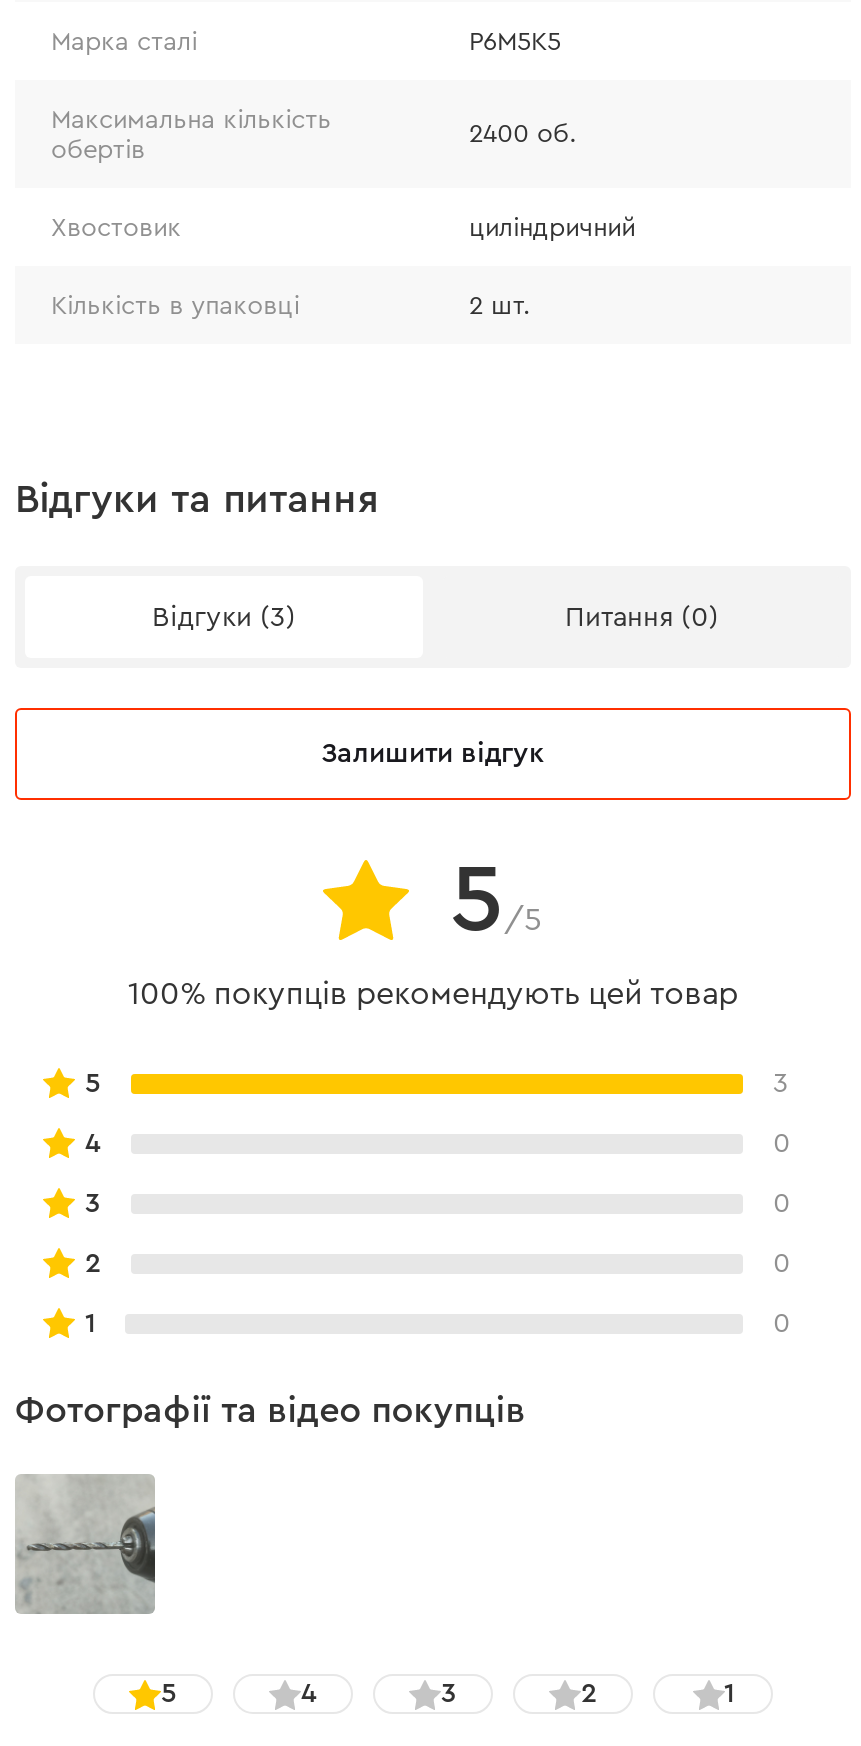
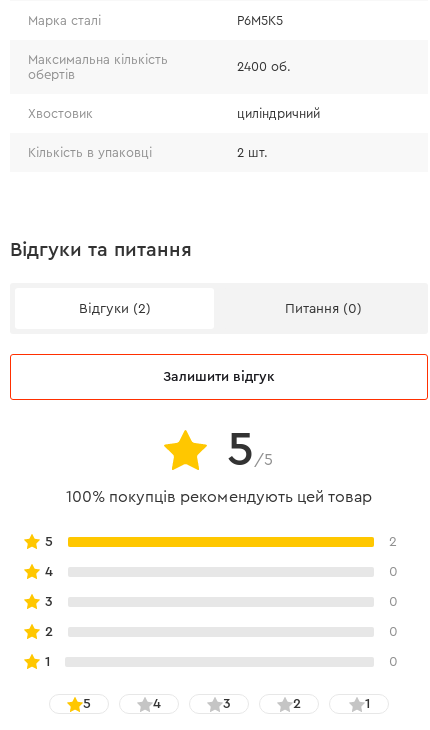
[152,603,296,631] Відгуки (3) -> [78,301,150,315] Відгуки (2)
[773,1069,789,1097] 3 -> [389,534,397,548] 2
[15,1392,526,1428] Фотографії та відео покупців -> none
[13,1472,157,1616] [image] -> none

